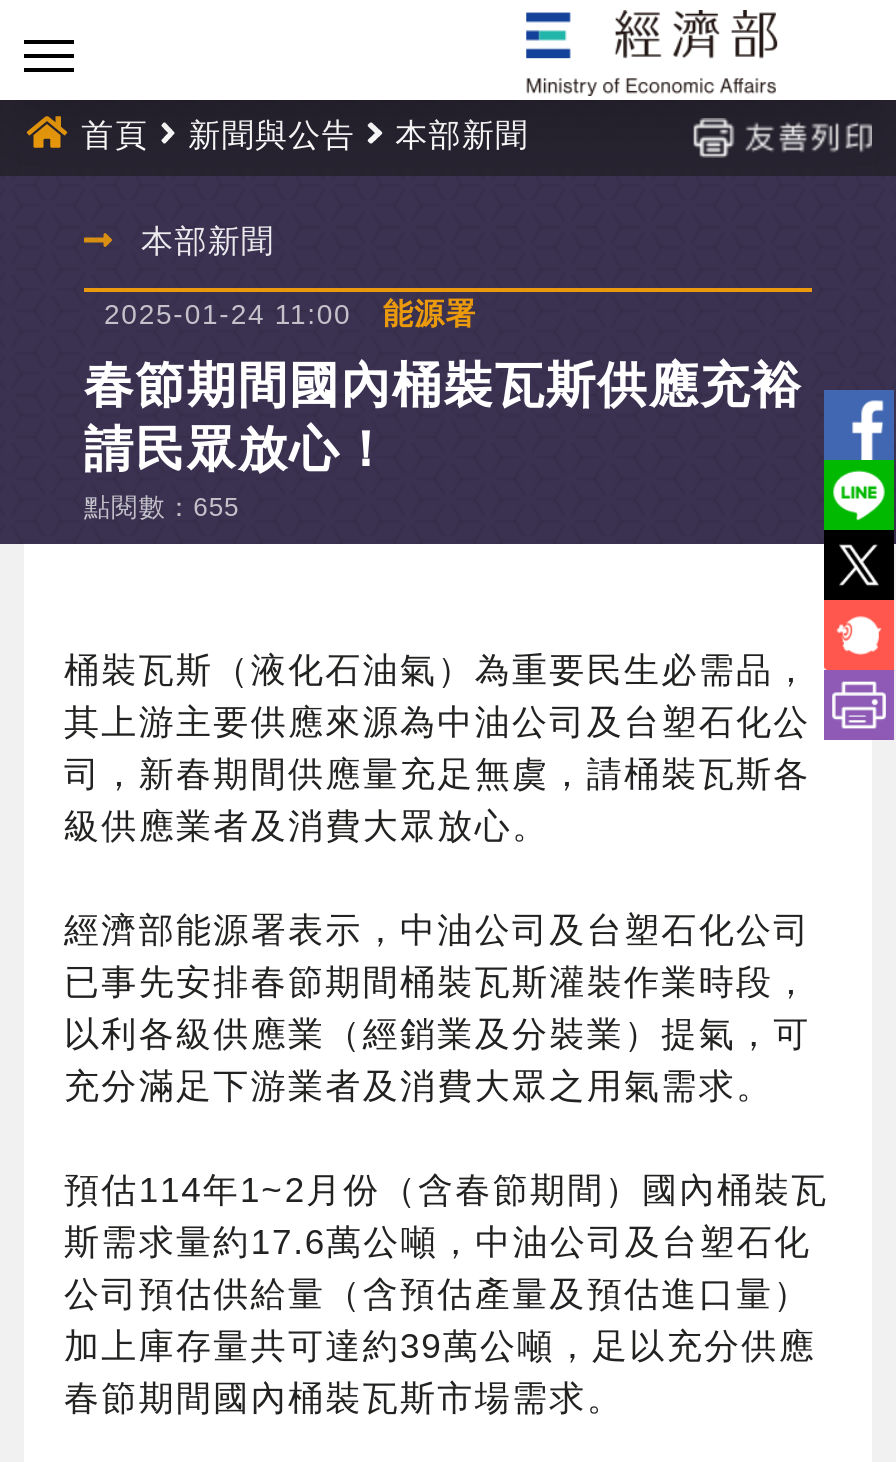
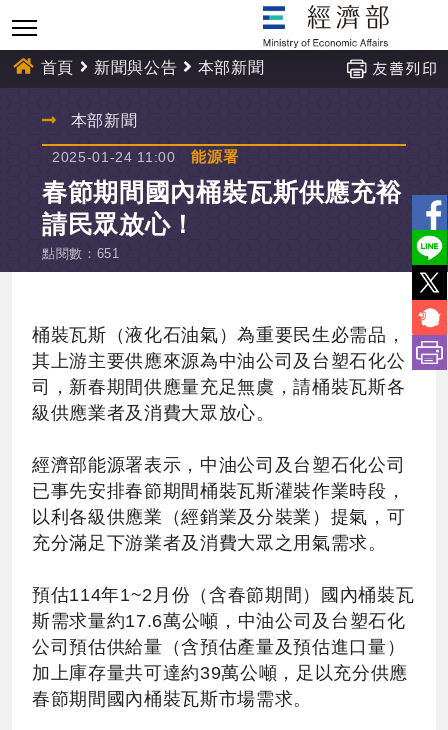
[84,492,239,522] 點閱數：655 -> [42,246,120,261] 點閱數：651

